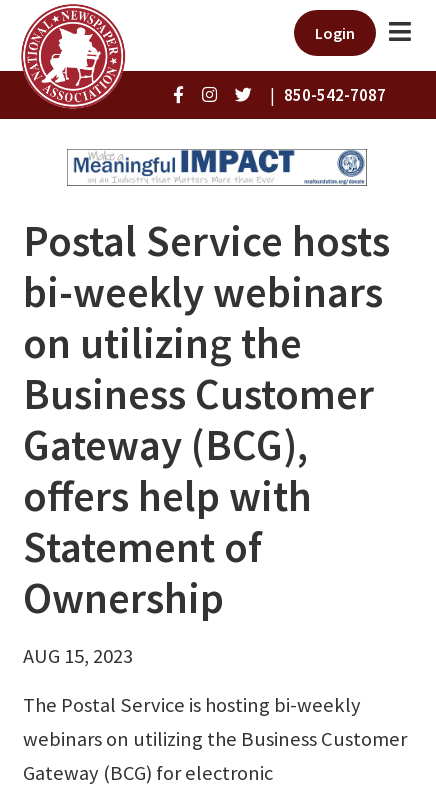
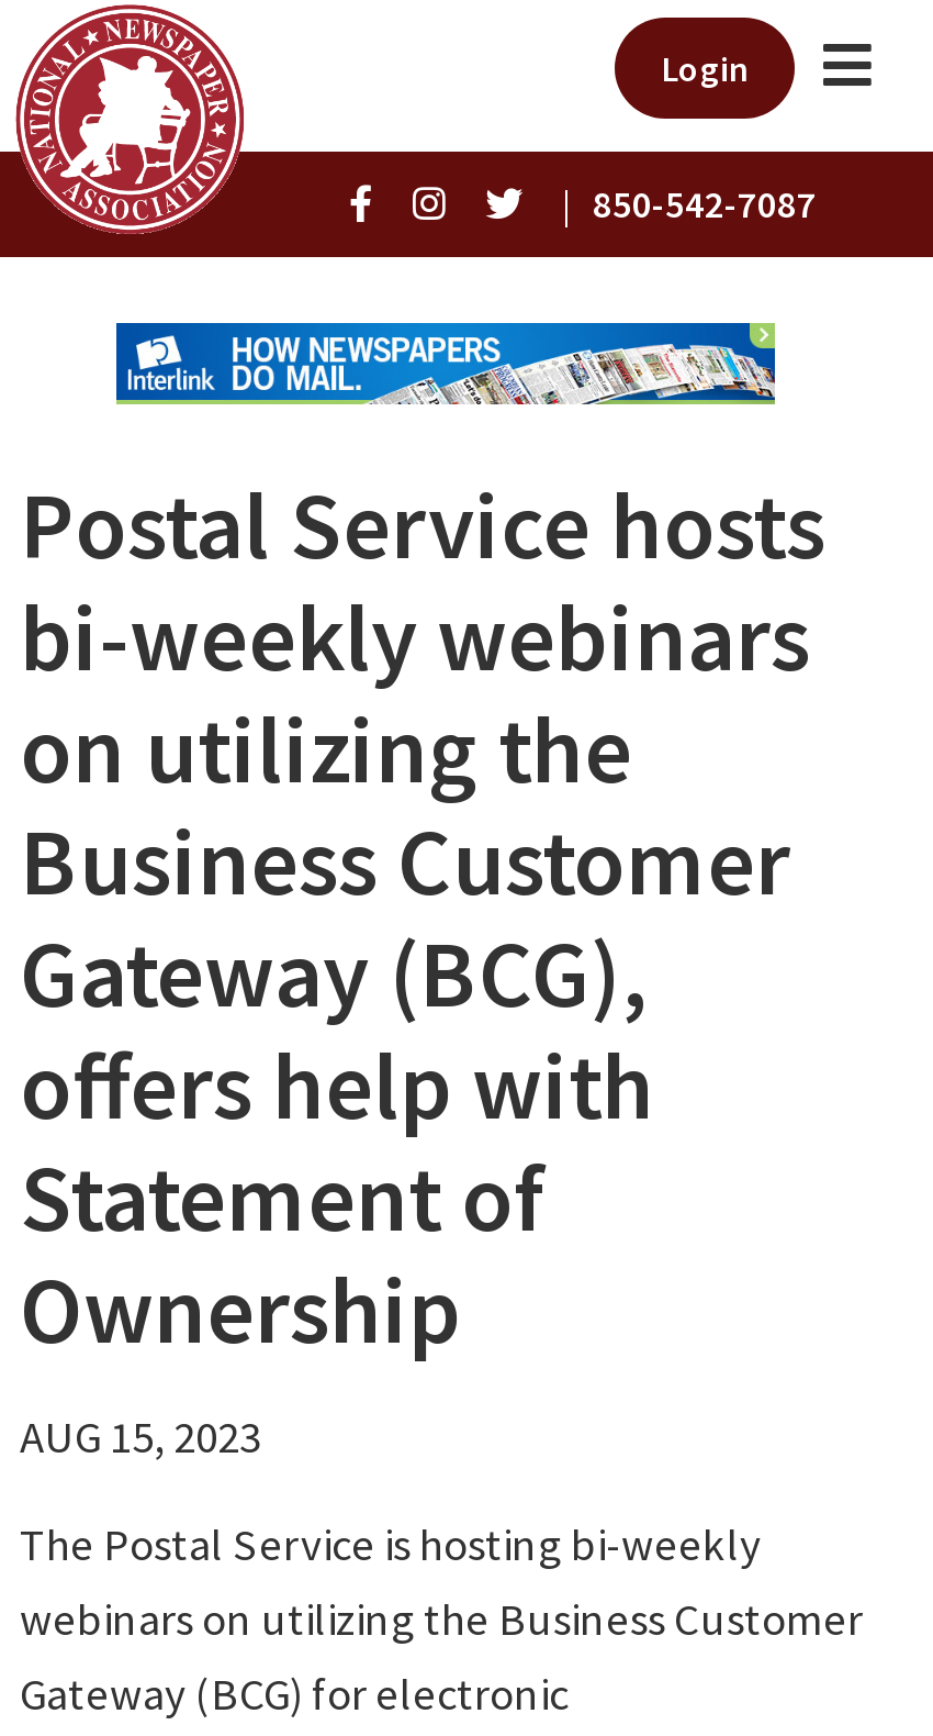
[67,149,367,186] [image] -> [114,321,777,404] [image]

